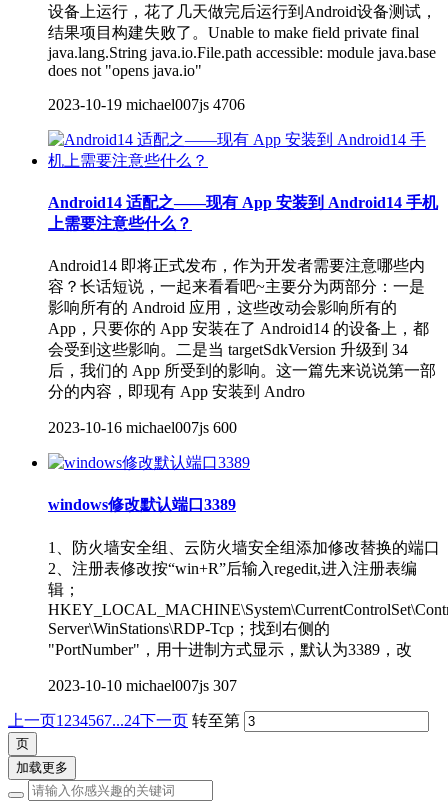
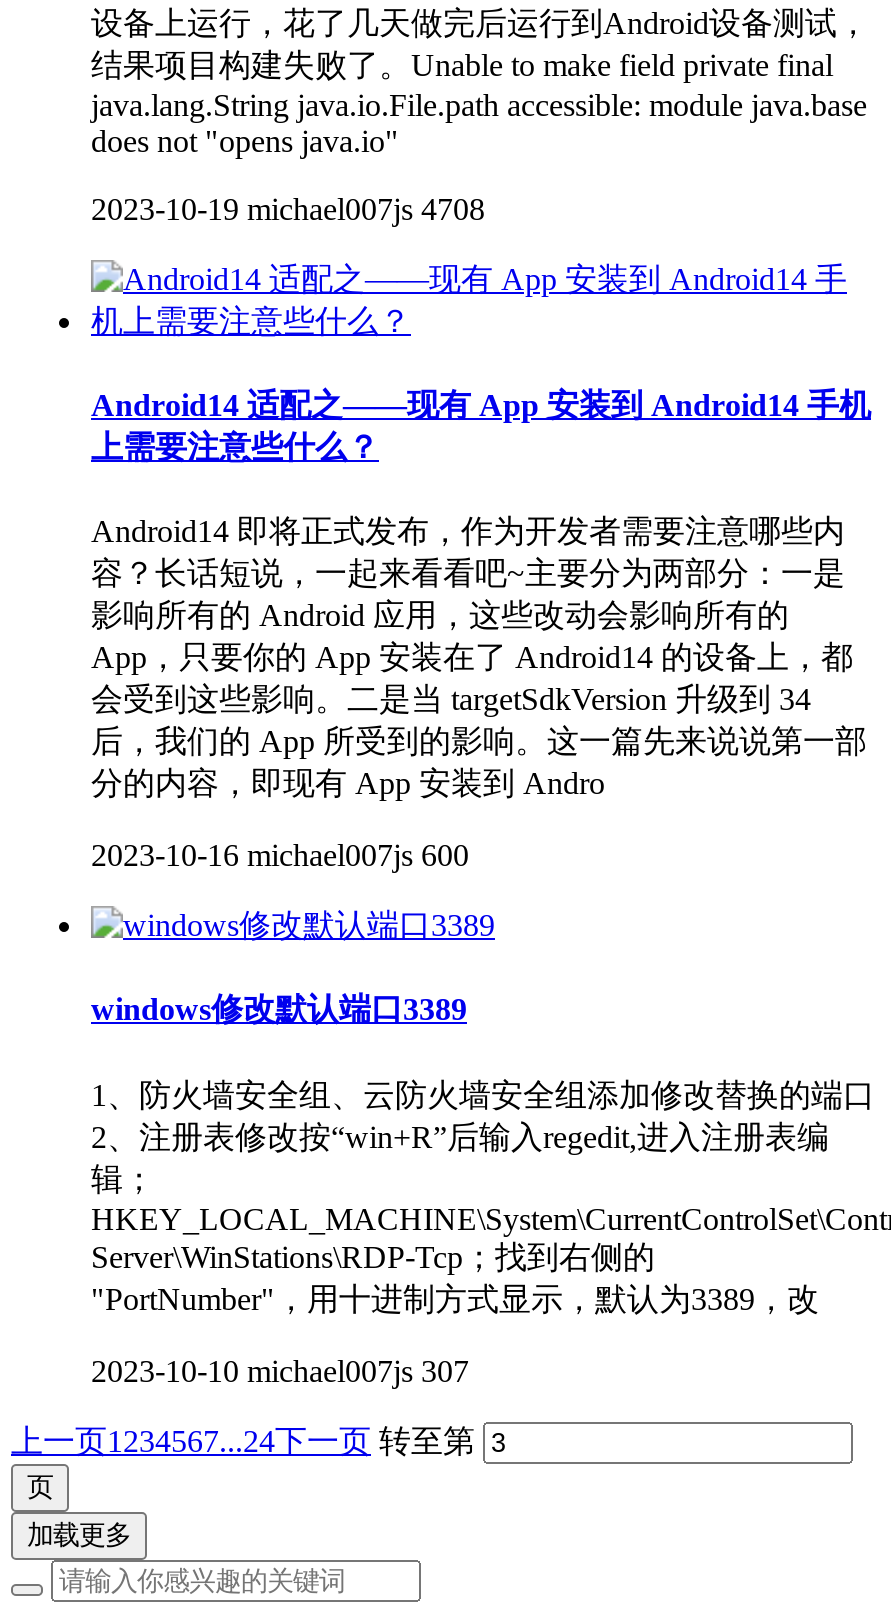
[48,96,245,113] 2023-10-19 michael007js 4706 -> [91,191,485,225] 2023-10-19 michael007js 4708

